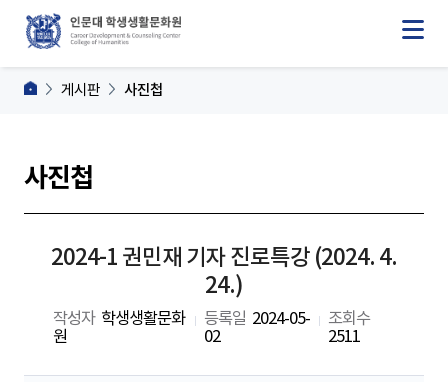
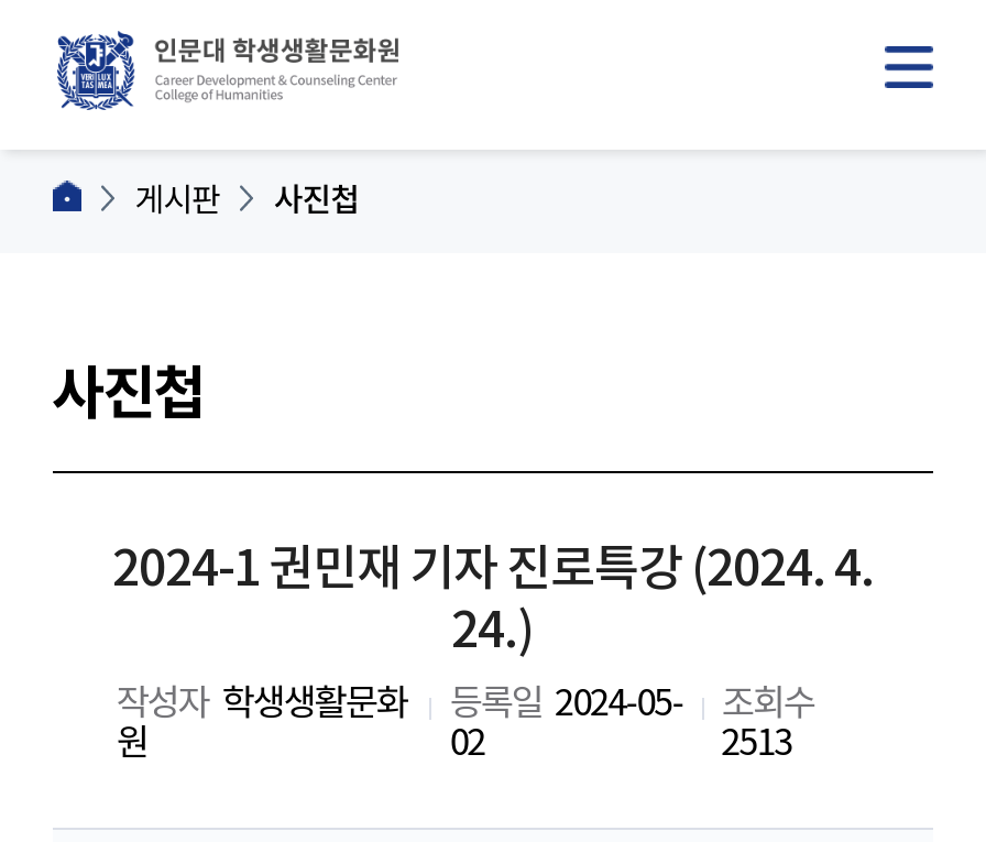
[328,328,360,347] 2511 -> [721,724,792,765] 2513

